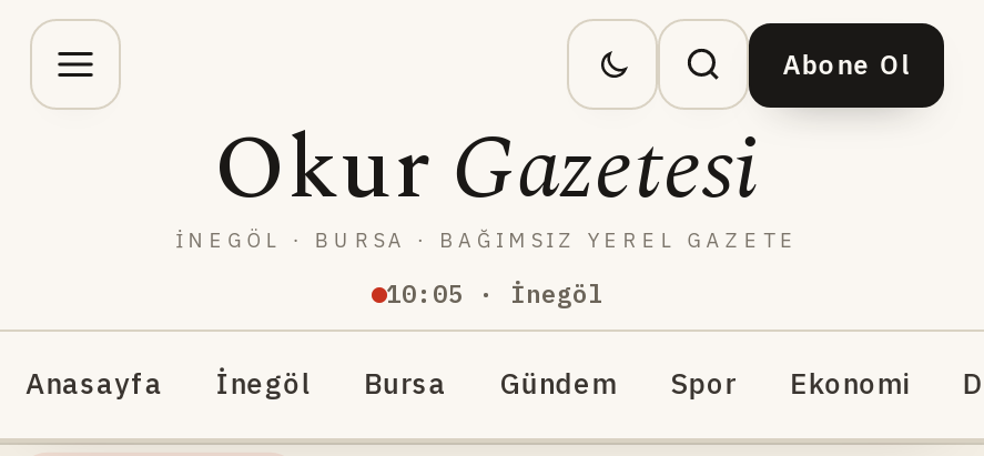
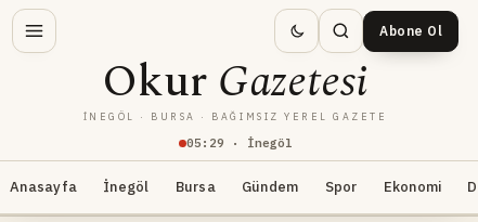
[386,278,603,310] 10: 05 · İnegöl -> [186,135,292,151] 05: 29 · İnegöl

